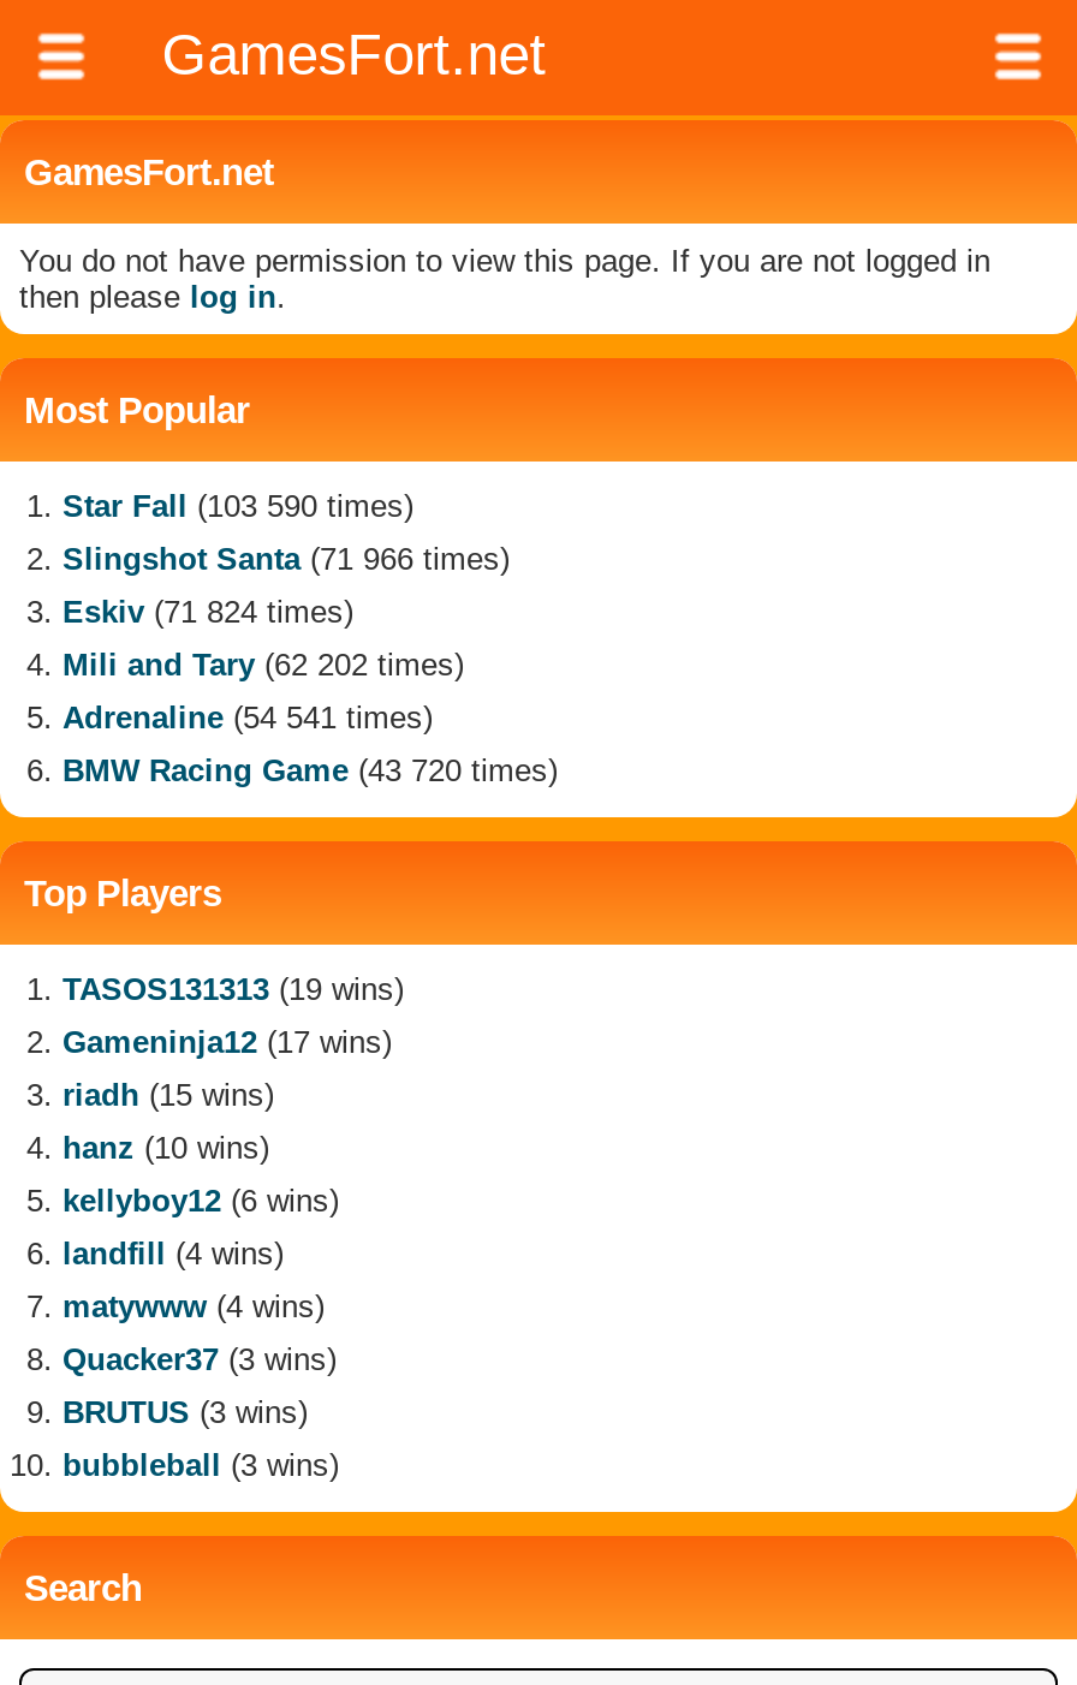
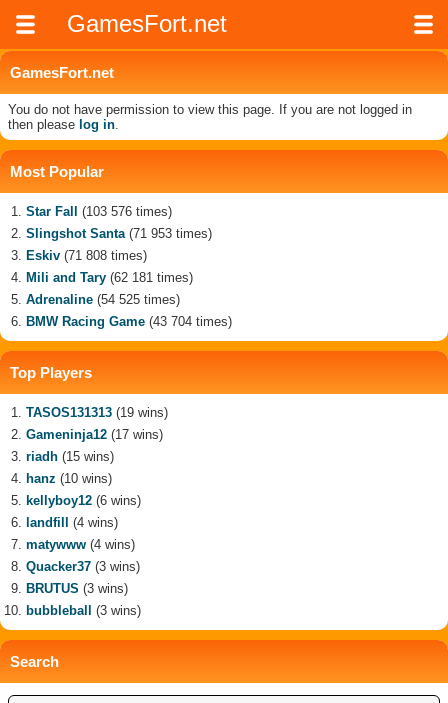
[63,488,413,524] Star Fall (103 590 times) -> [26,204,172,219] Star Fall (103 576 times)
[63,541,510,577] Slingshot Santa (71 966 times) -> [26,226,212,241] Slingshot Santa (71 953 times)
[63,594,353,630] Eskiv (71 824 times) -> [26,248,147,263] Eskiv (71 808 times)
[63,647,464,683] Mili and Tary (62 202 times) -> [26,270,193,285] Mili and Tary (62 181 times)
[63,699,433,736] Adrenaline (54 541 times) -> [26,292,180,307] Adrenaline (54 525 times)
[63,752,558,788] BMW Racing Game (43 720 times) -> [26,314,232,329] BMW Racing Game (43 704 times)

